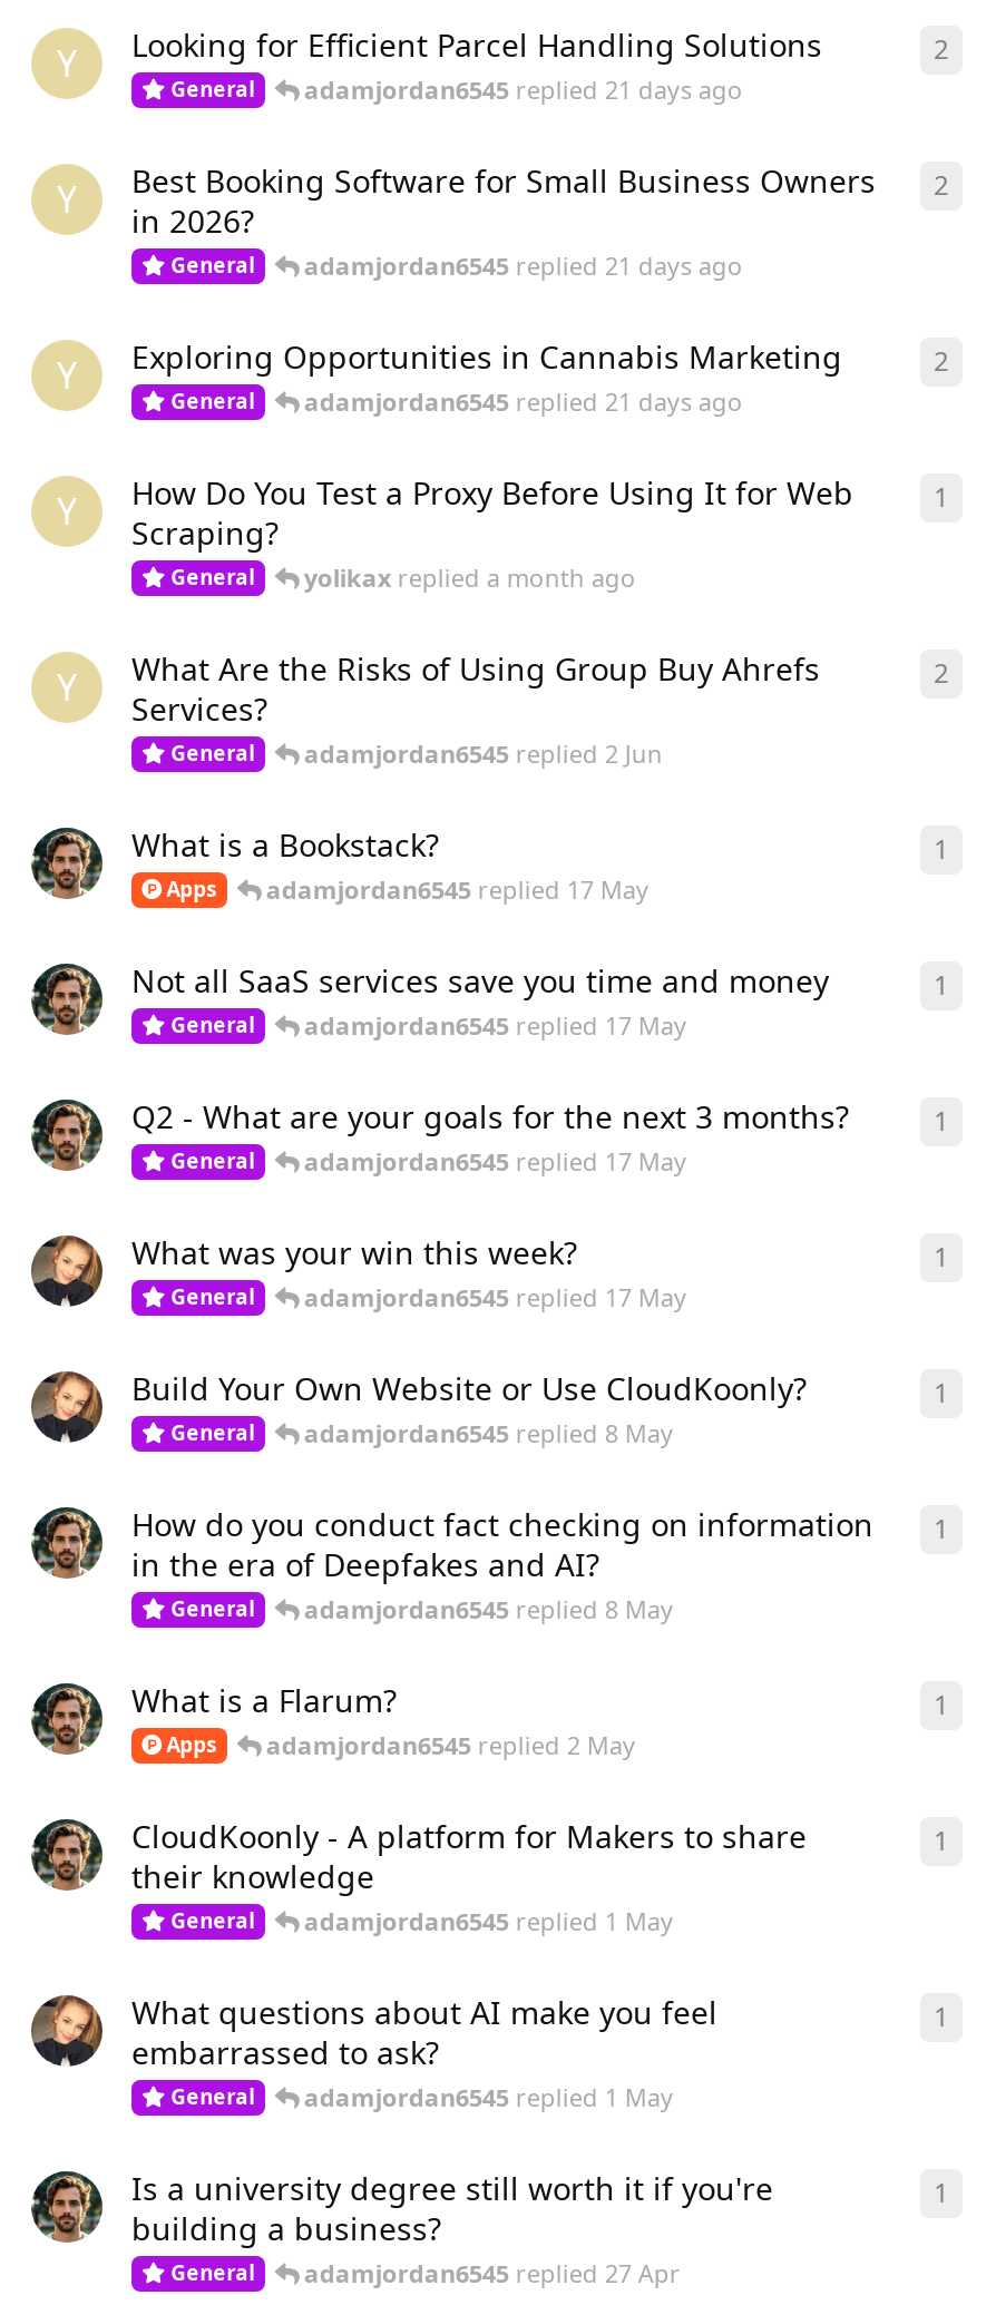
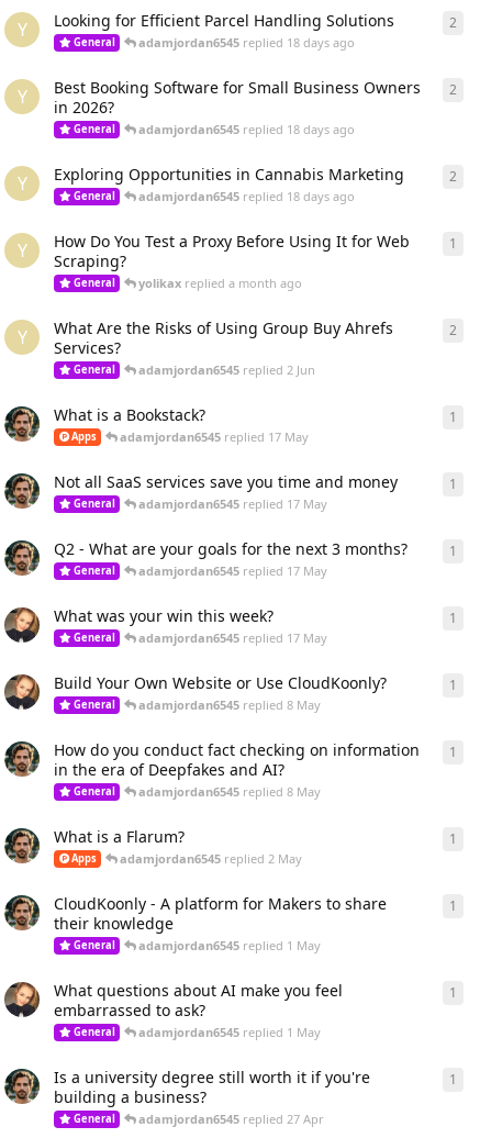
[304,72,743,106] adamjordan6545 replied 21 days ago -> [139,34,355,51] adamjordan6545 replied 18 days ago
[304,248,743,282] adamjordan6545 replied 21 days ago -> [139,121,355,137] adamjordan6545 replied 18 days ago
[304,384,743,418] adamjordan6545 replied 21 days ago -> [139,188,355,204] adamjordan6545 replied 18 days ago

